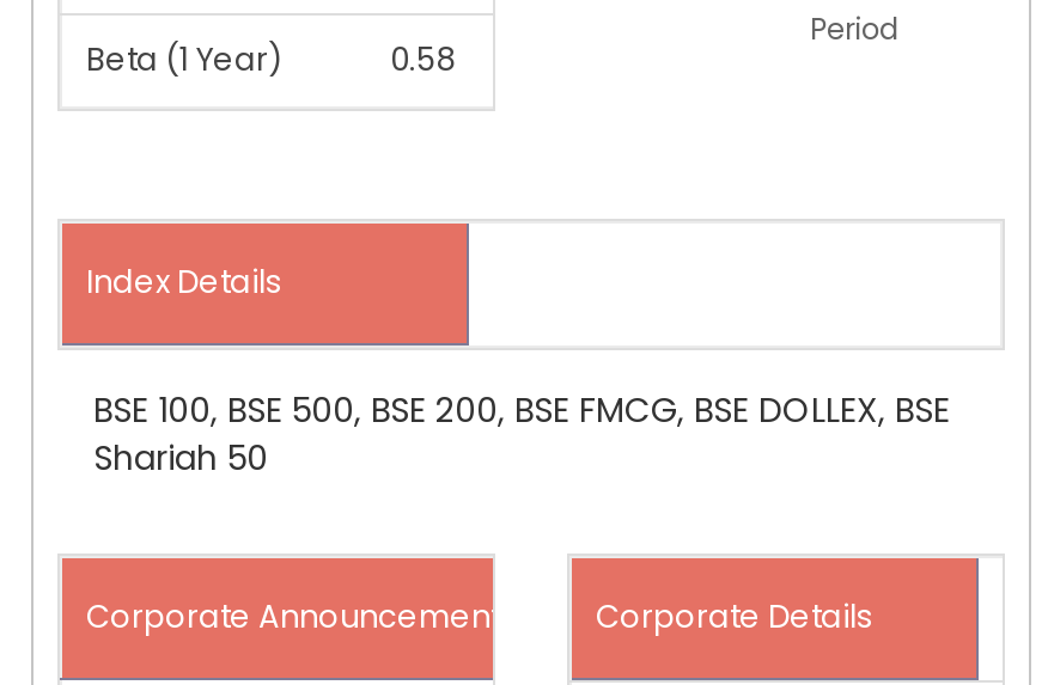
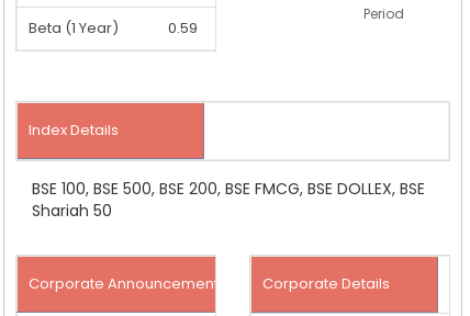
[390,38,455,84] 0.58 -> [168,18,198,39] 0.59

